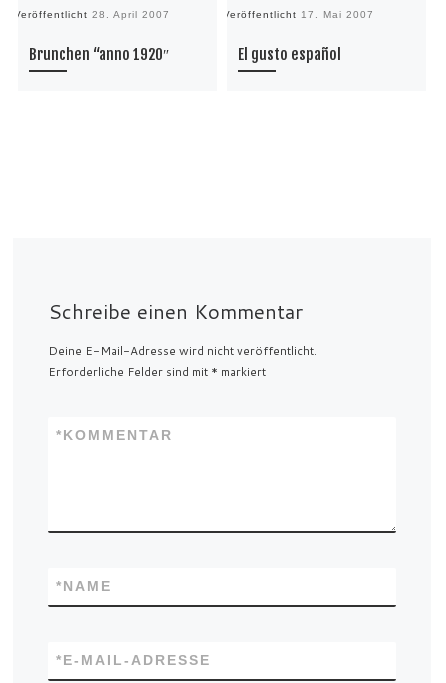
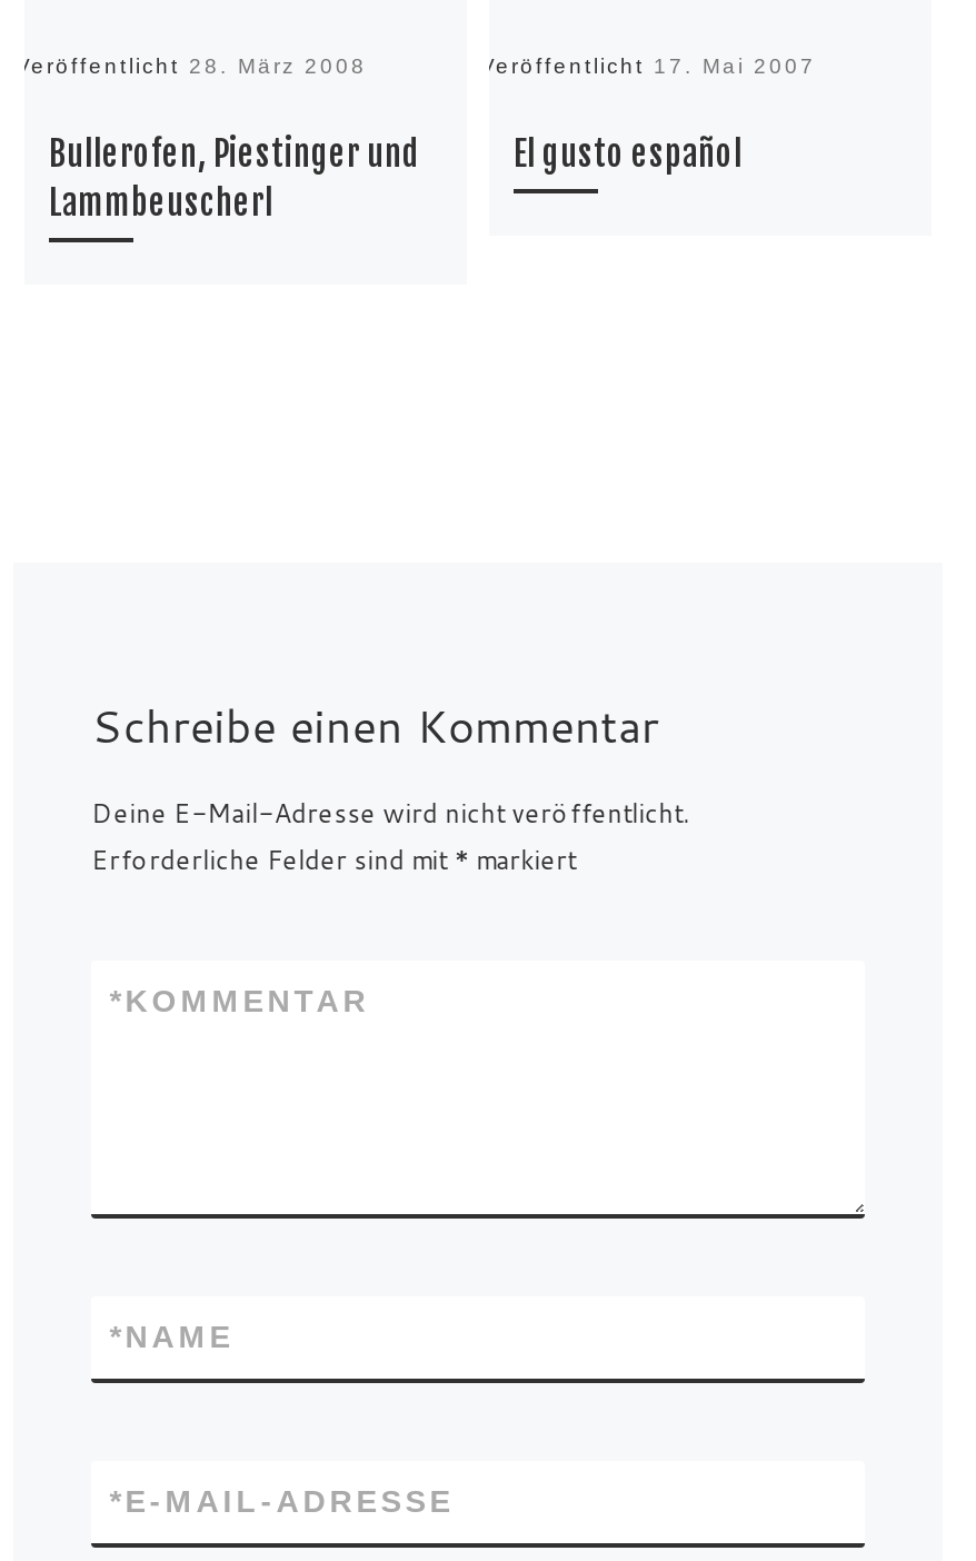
[14,9,170,20] Veröffentlicht 28. April 2007 -> [16,54,367,78] Veröffentlicht 28. März 2008
[29,45,169,64] Brunchen “anno 1920″ -> [49,134,420,225] Bullerofen, Piestinger und | Lammbeuscherl

